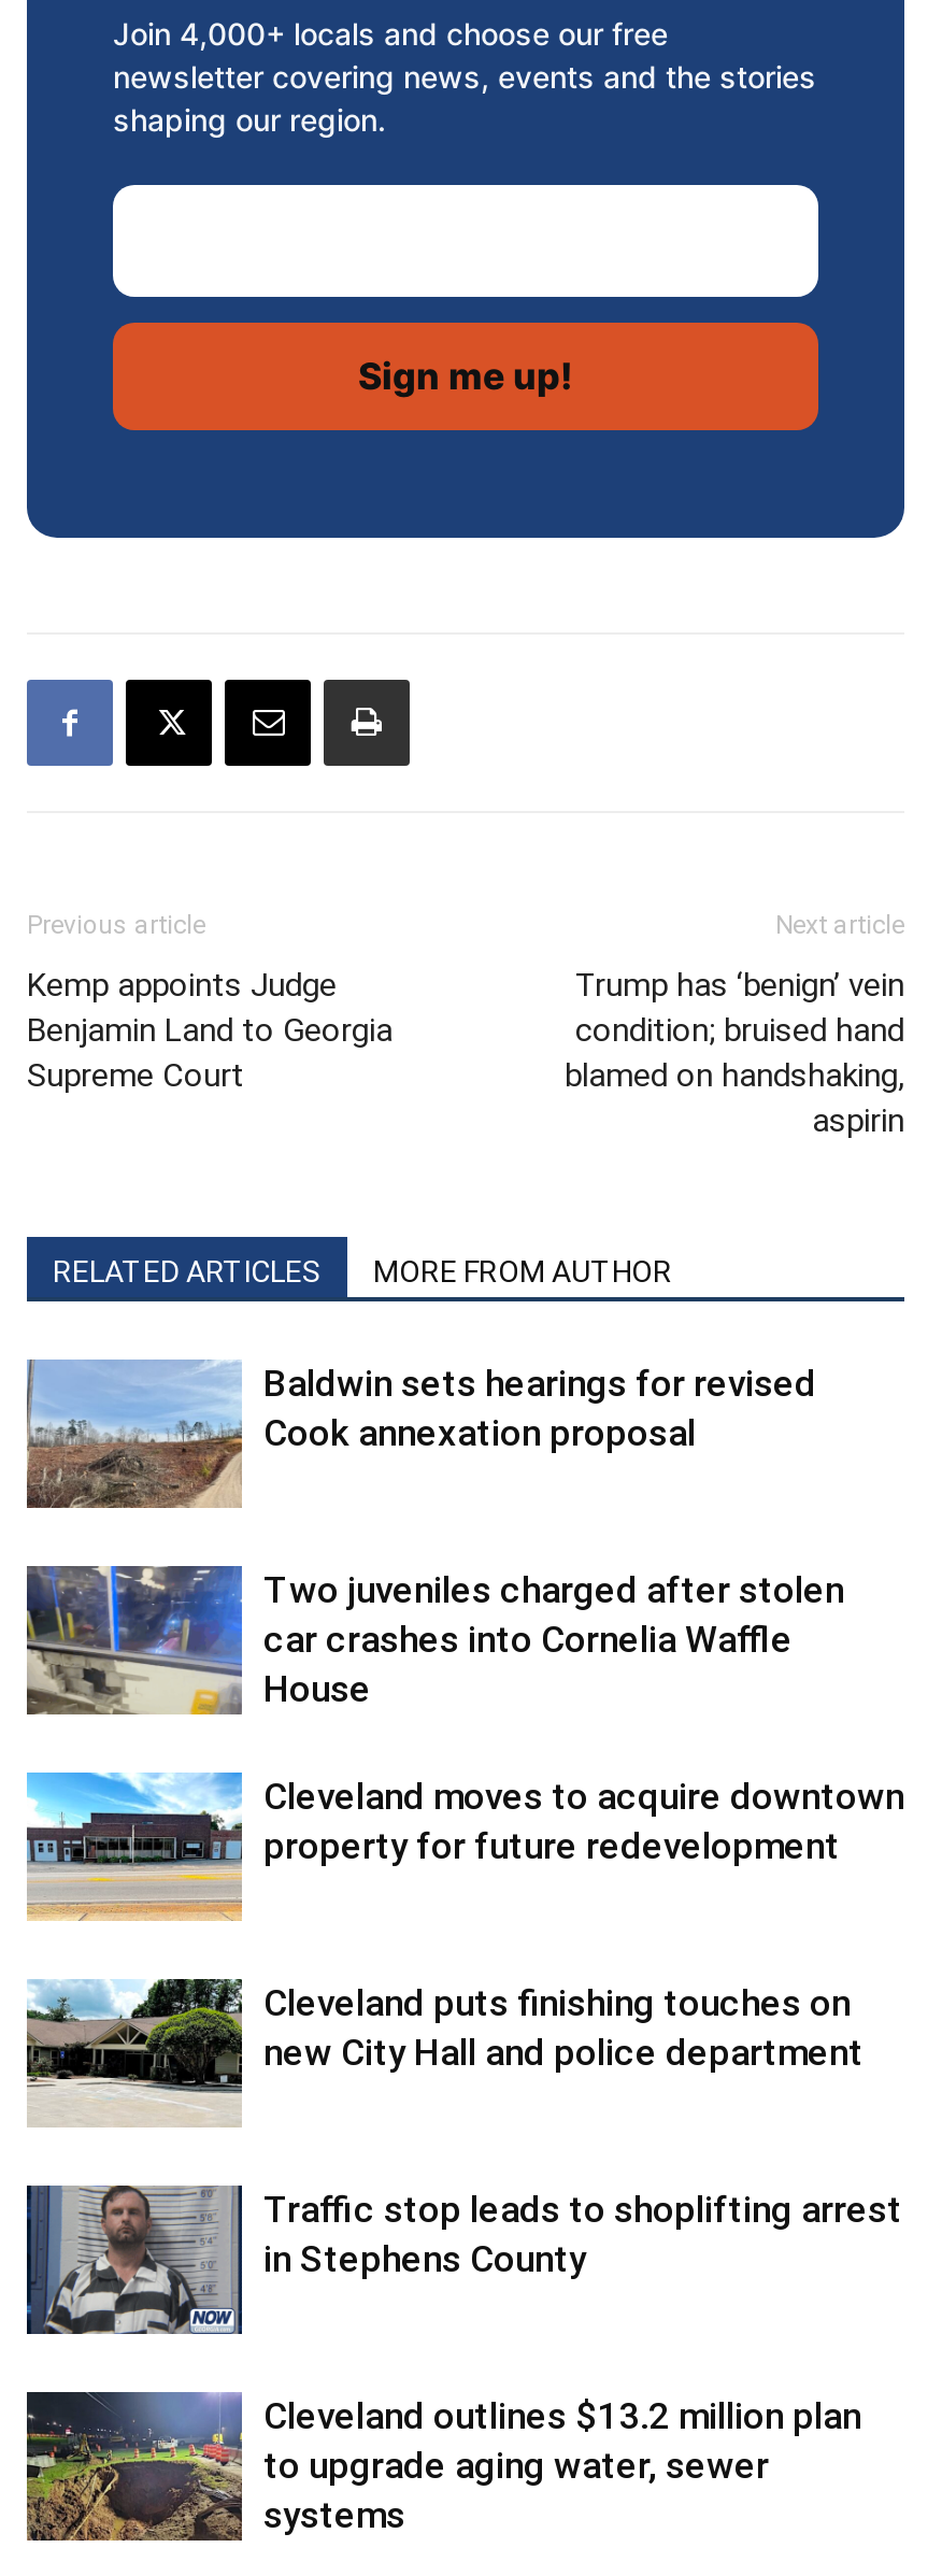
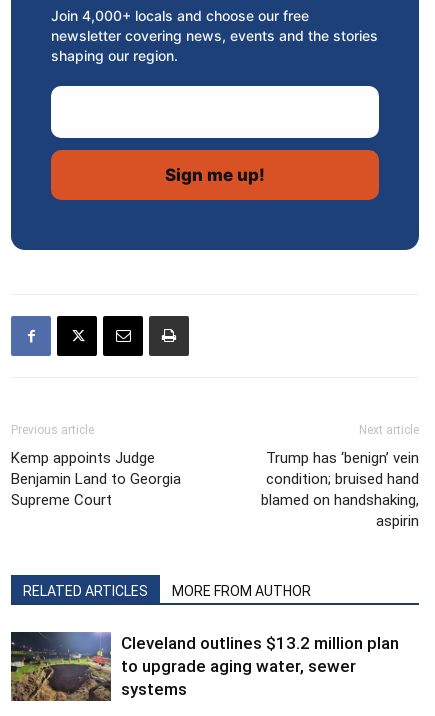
[27,1360,816,1508] [image] | Baldwin sets hearings for revised | Cook annexation proposal -> none
[25,1564,904,1867] [image] | Two juveniles charged after stolen | car crashes into Cornelia Waffle | House | Cleveland moves to acquire downtown | property for future redevelopment -> none
[25,1770,864,2074] [image] | Cleveland puts finishing touches on | new City Hall and police department -> none
[25,1977,902,2280] [image] | Traffic stop leads to shoplifting arrest | in Stephens County -> none
[25,2183,244,2336] [image] -> none

